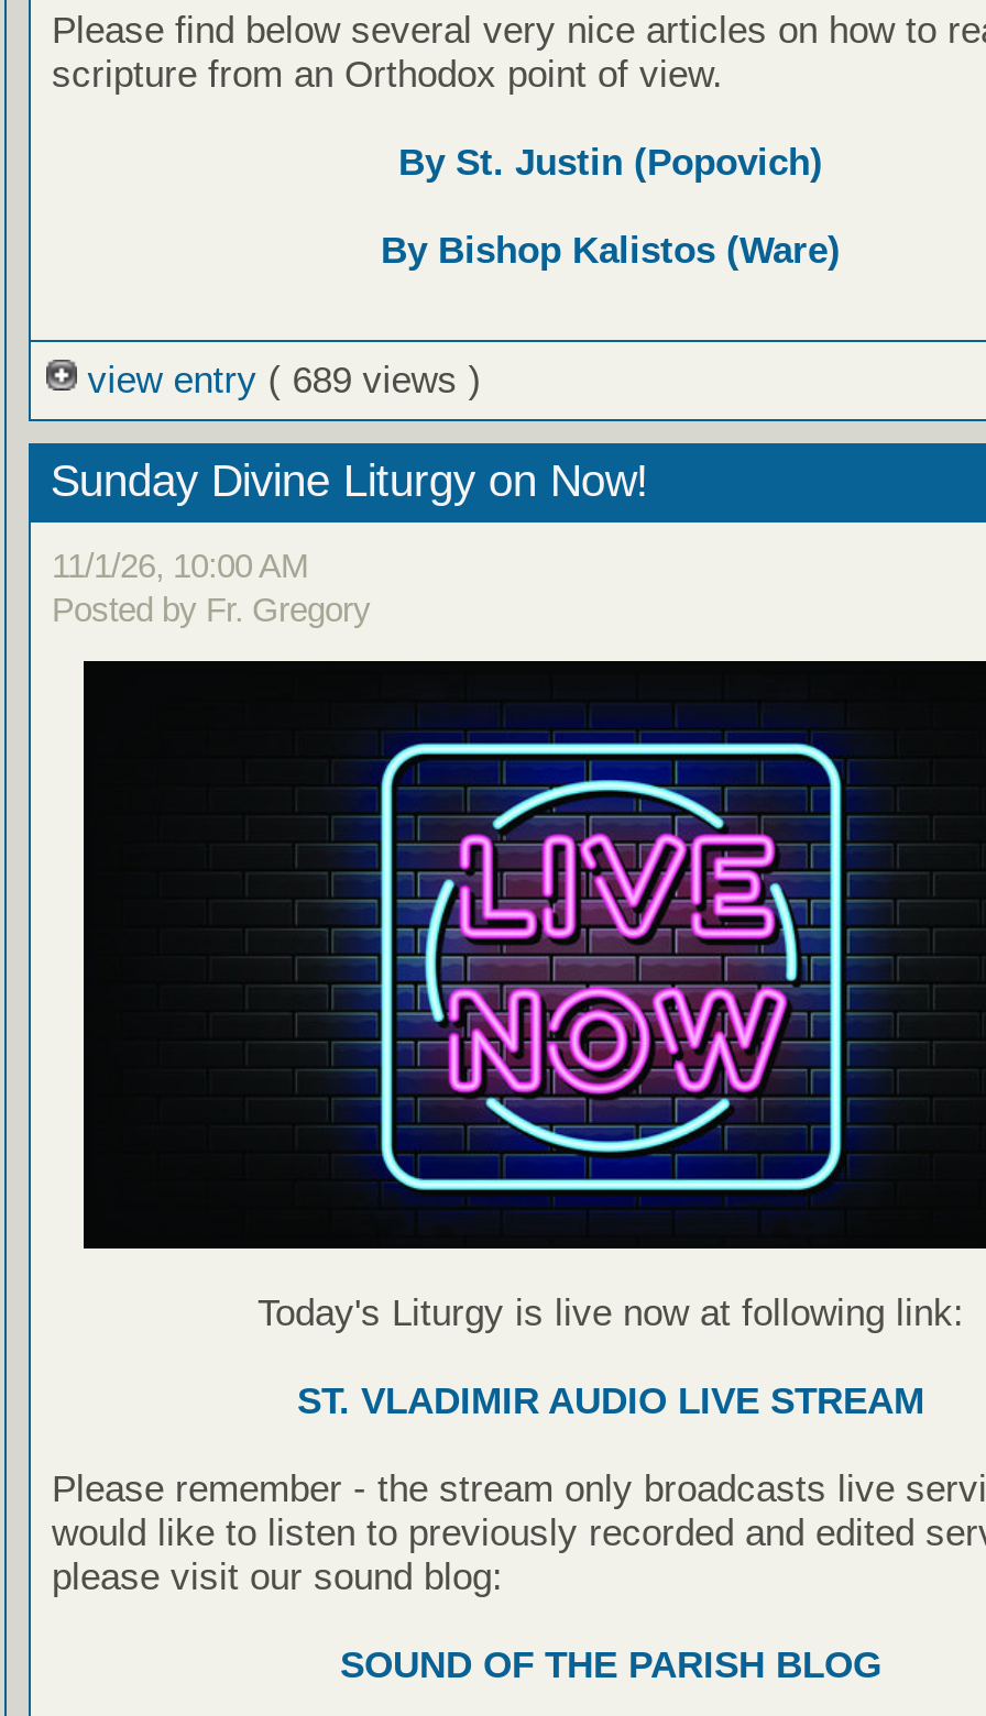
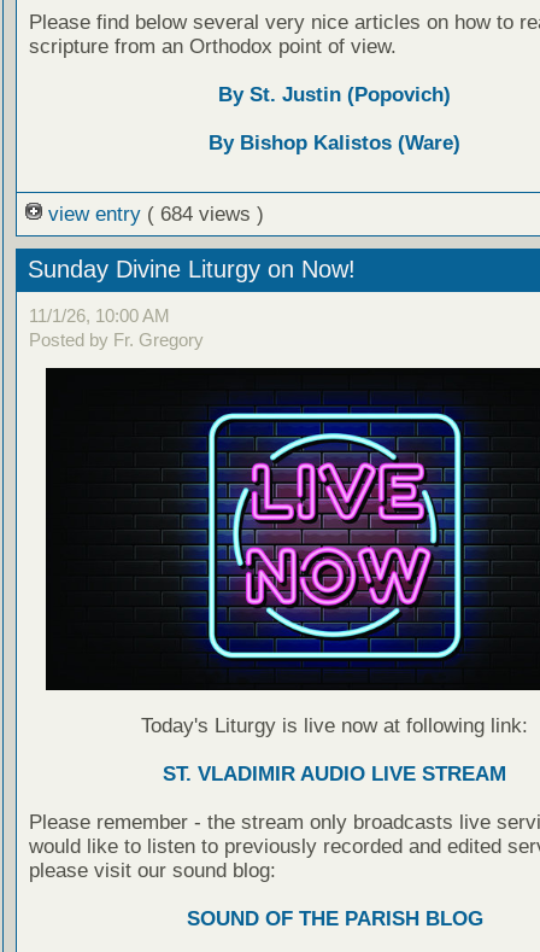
[76,359,481,401] view entry ( 689 views ) -> [42,202,264,225] view entry ( 684 views )

